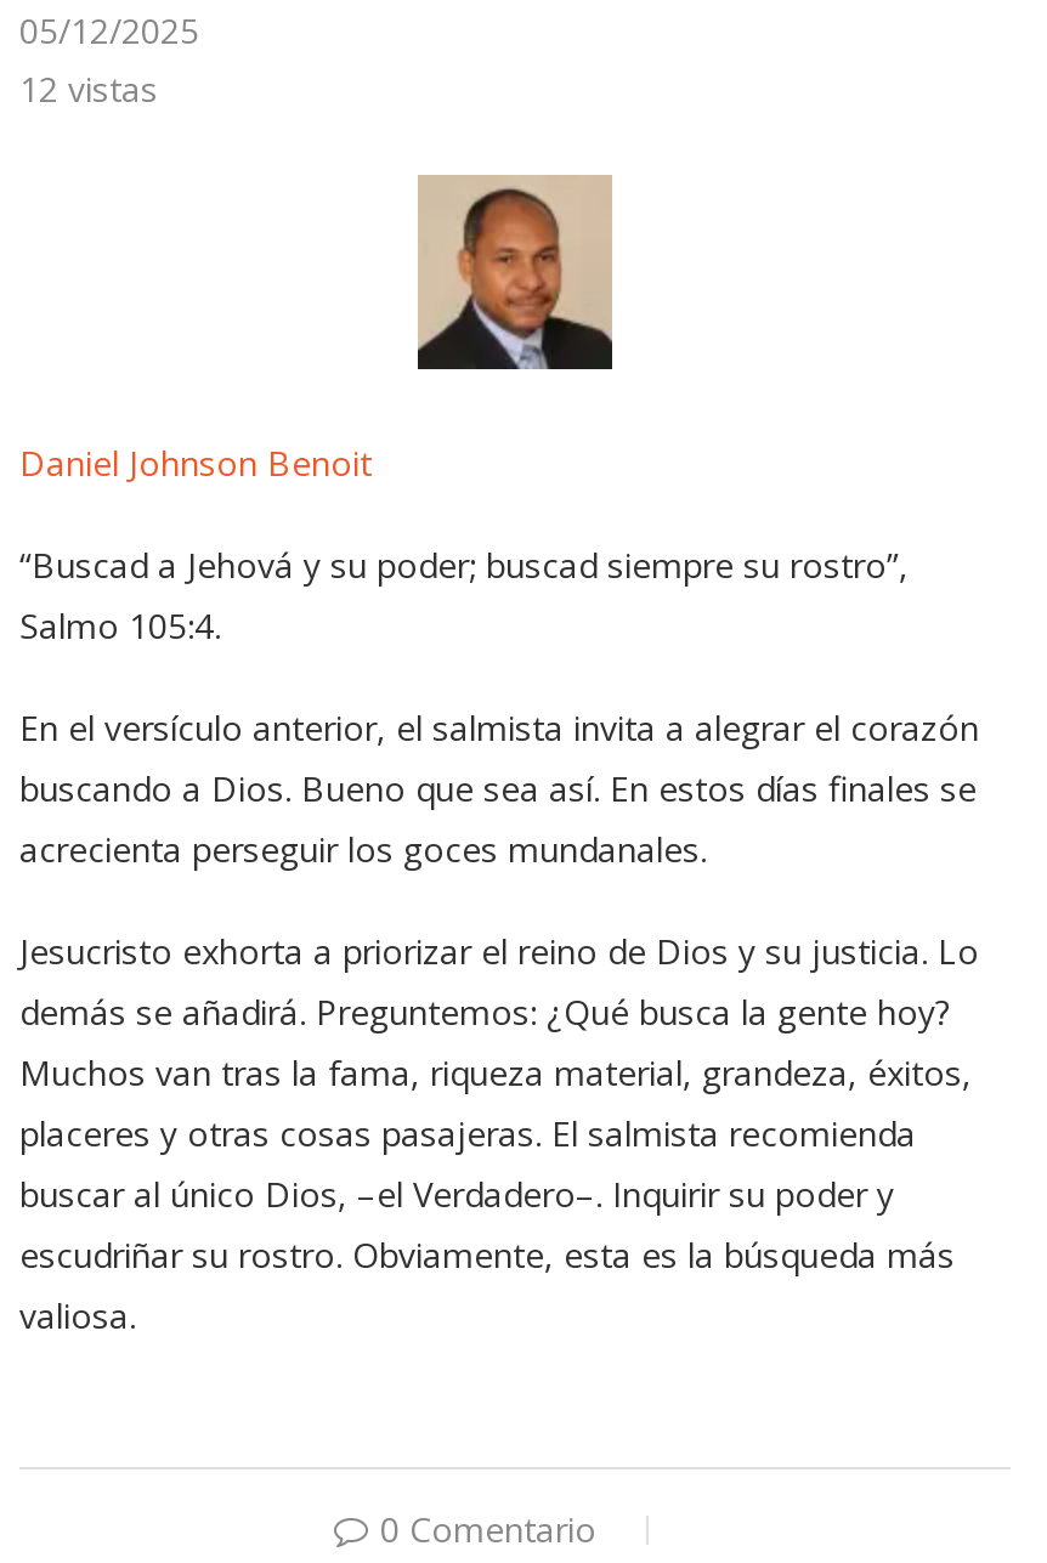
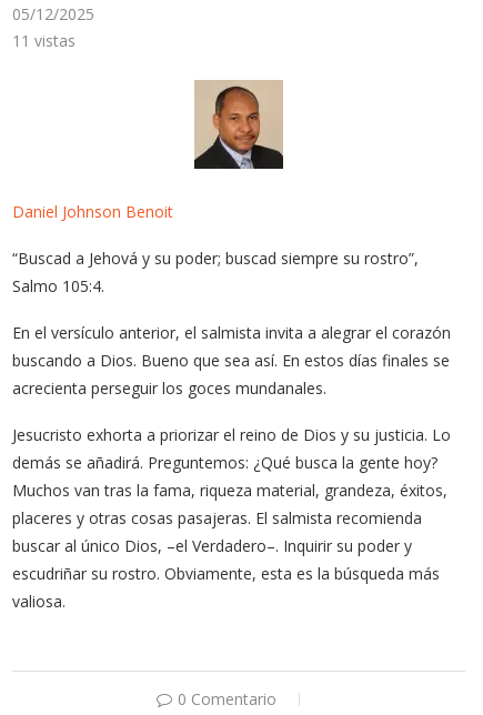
[19,66,158,112] 12 vistas -> [12,30,76,51] 11 vistas

